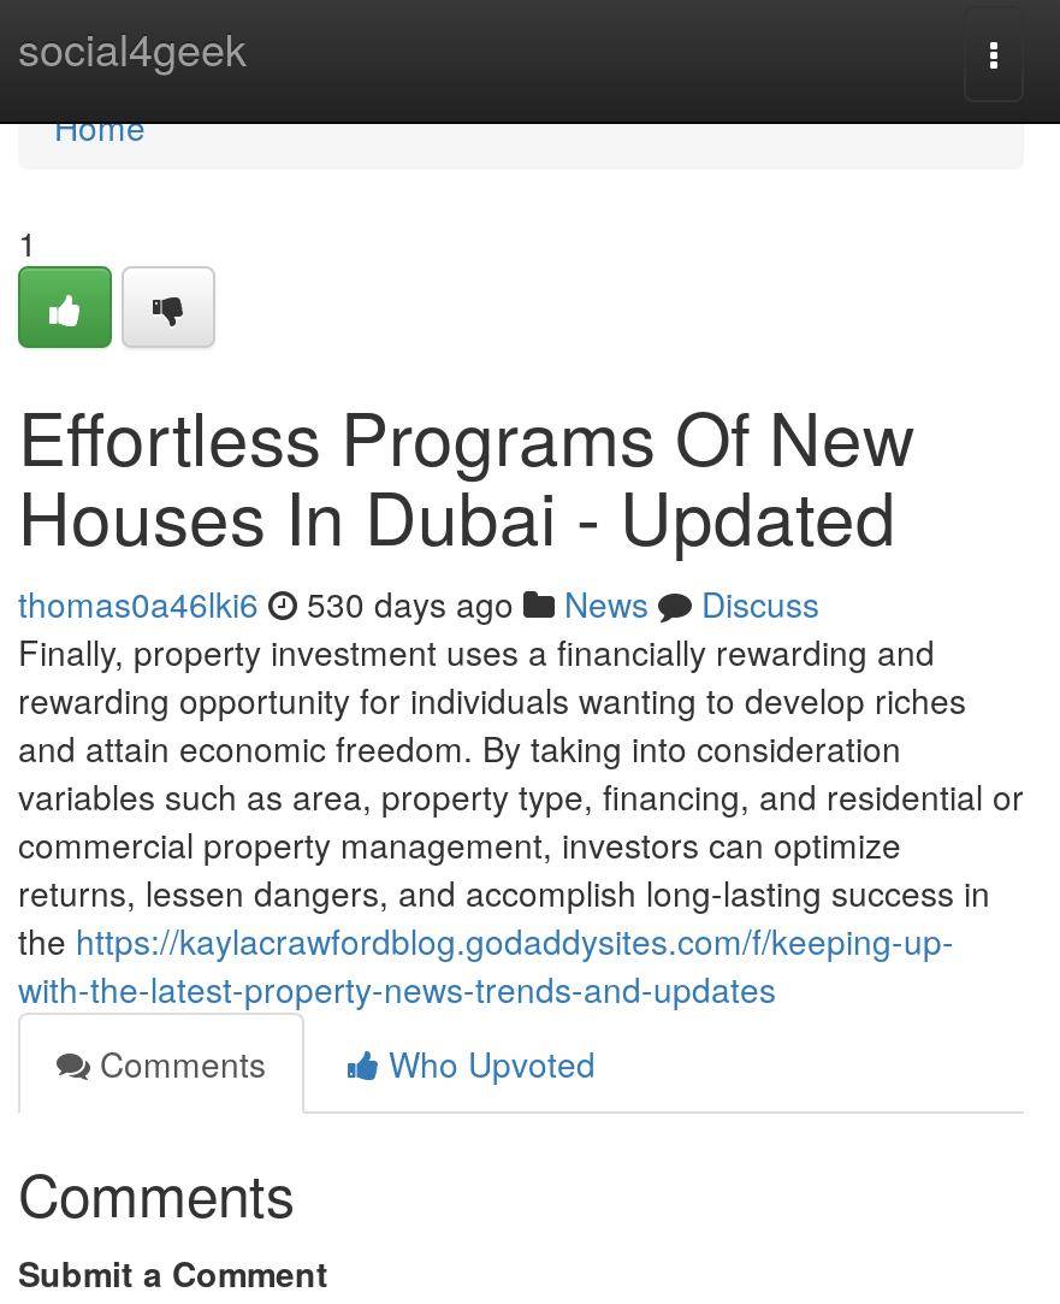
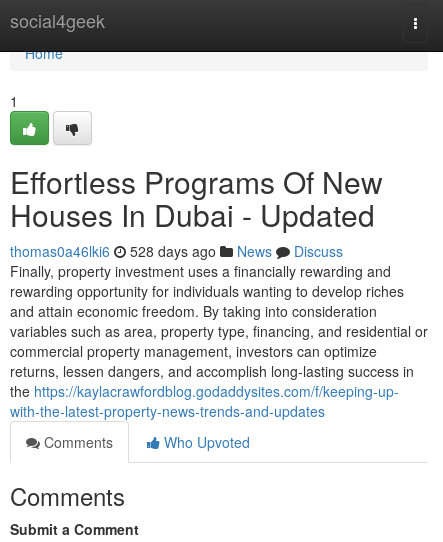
[18,579,819,627] thomas0a46lki6 530 days ago News Discuss -> [10,241,343,261] thomas0a46lki6 528 days ago News Discuss

